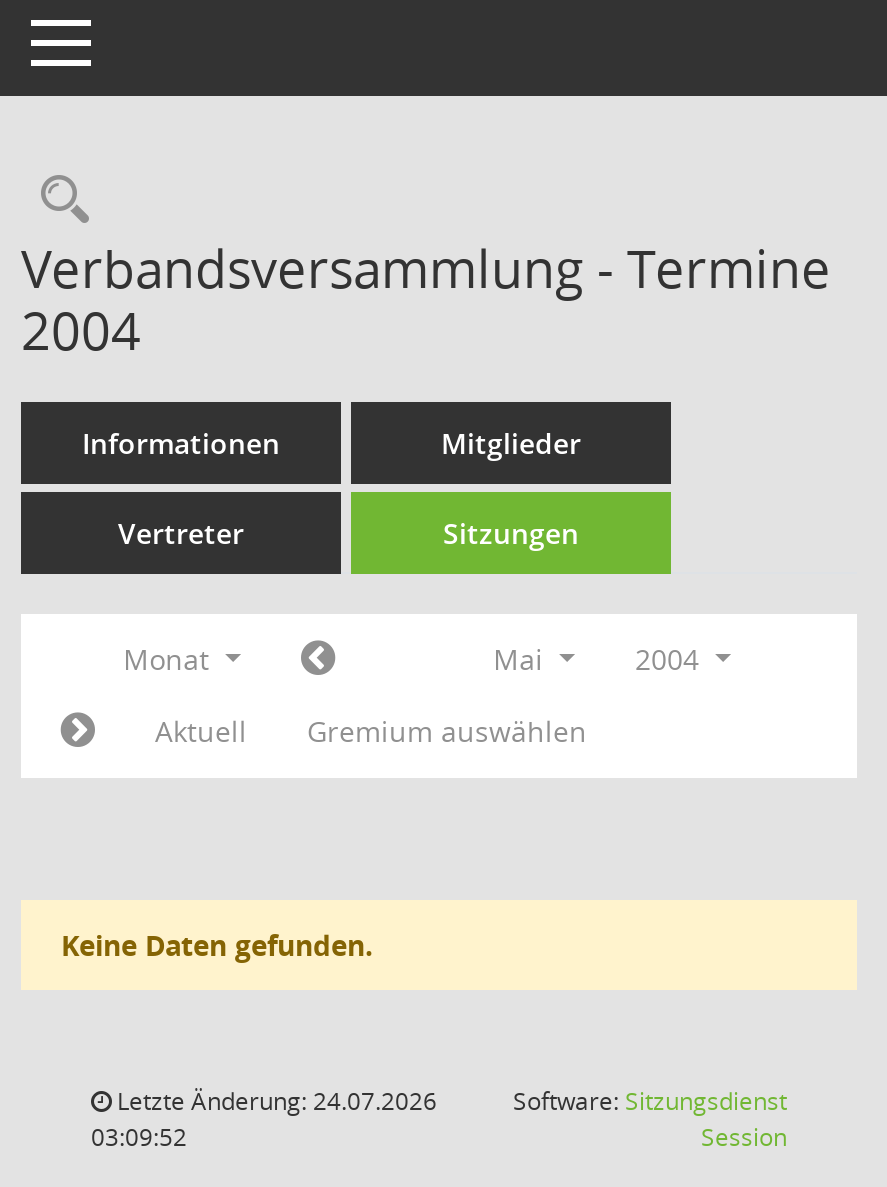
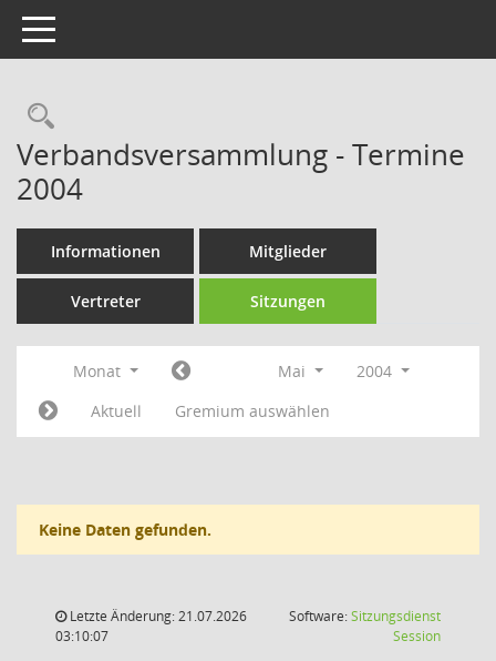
[111,1084,437,1118] Letzte Änderung: 24.07.2026 -> [66,607,247,626] Letzte Änderung: 21.07.2026
[91,1120,187,1154] 03:09:52 -> [55,627,108,645] 03:10:07

